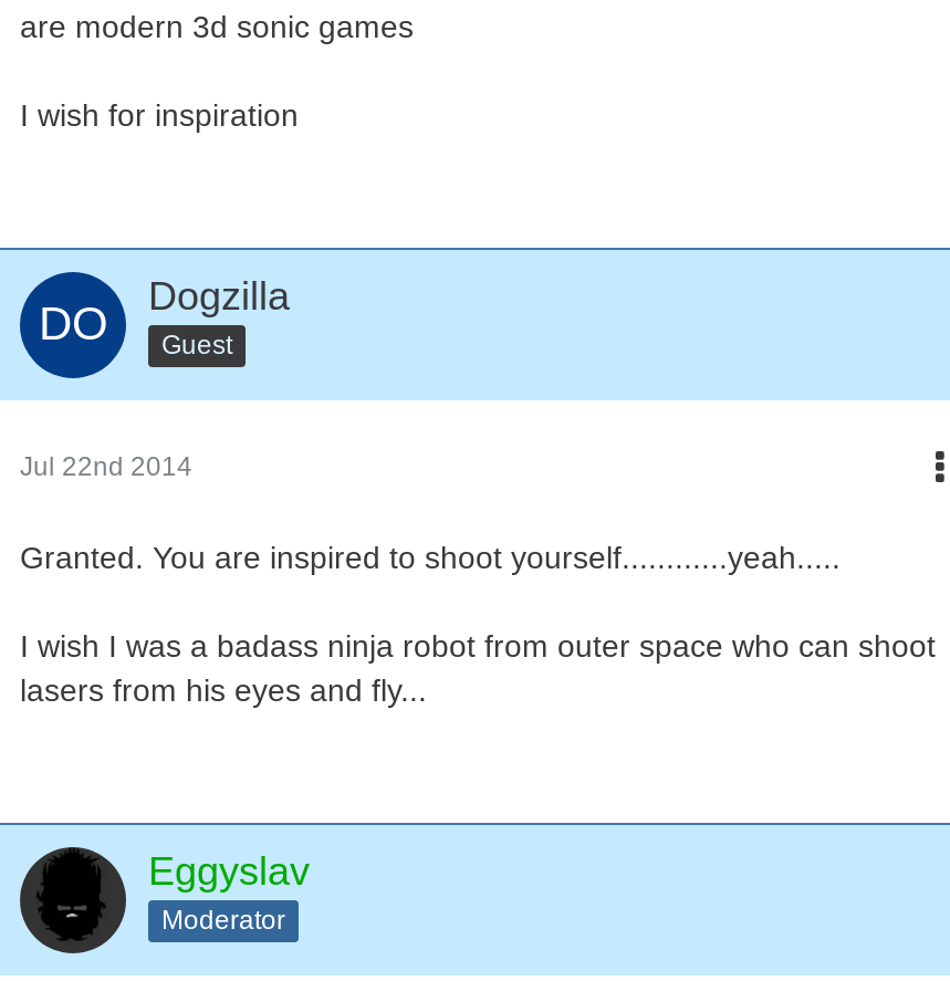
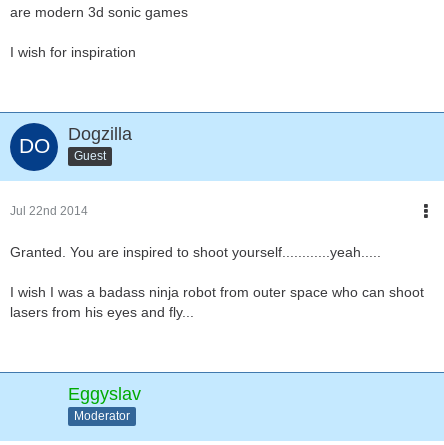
[18,845,128,956] [image] -> none

